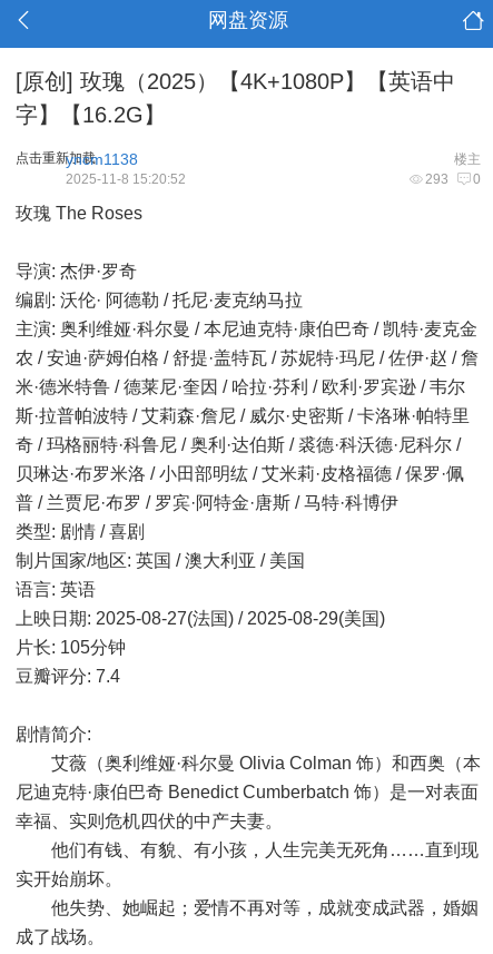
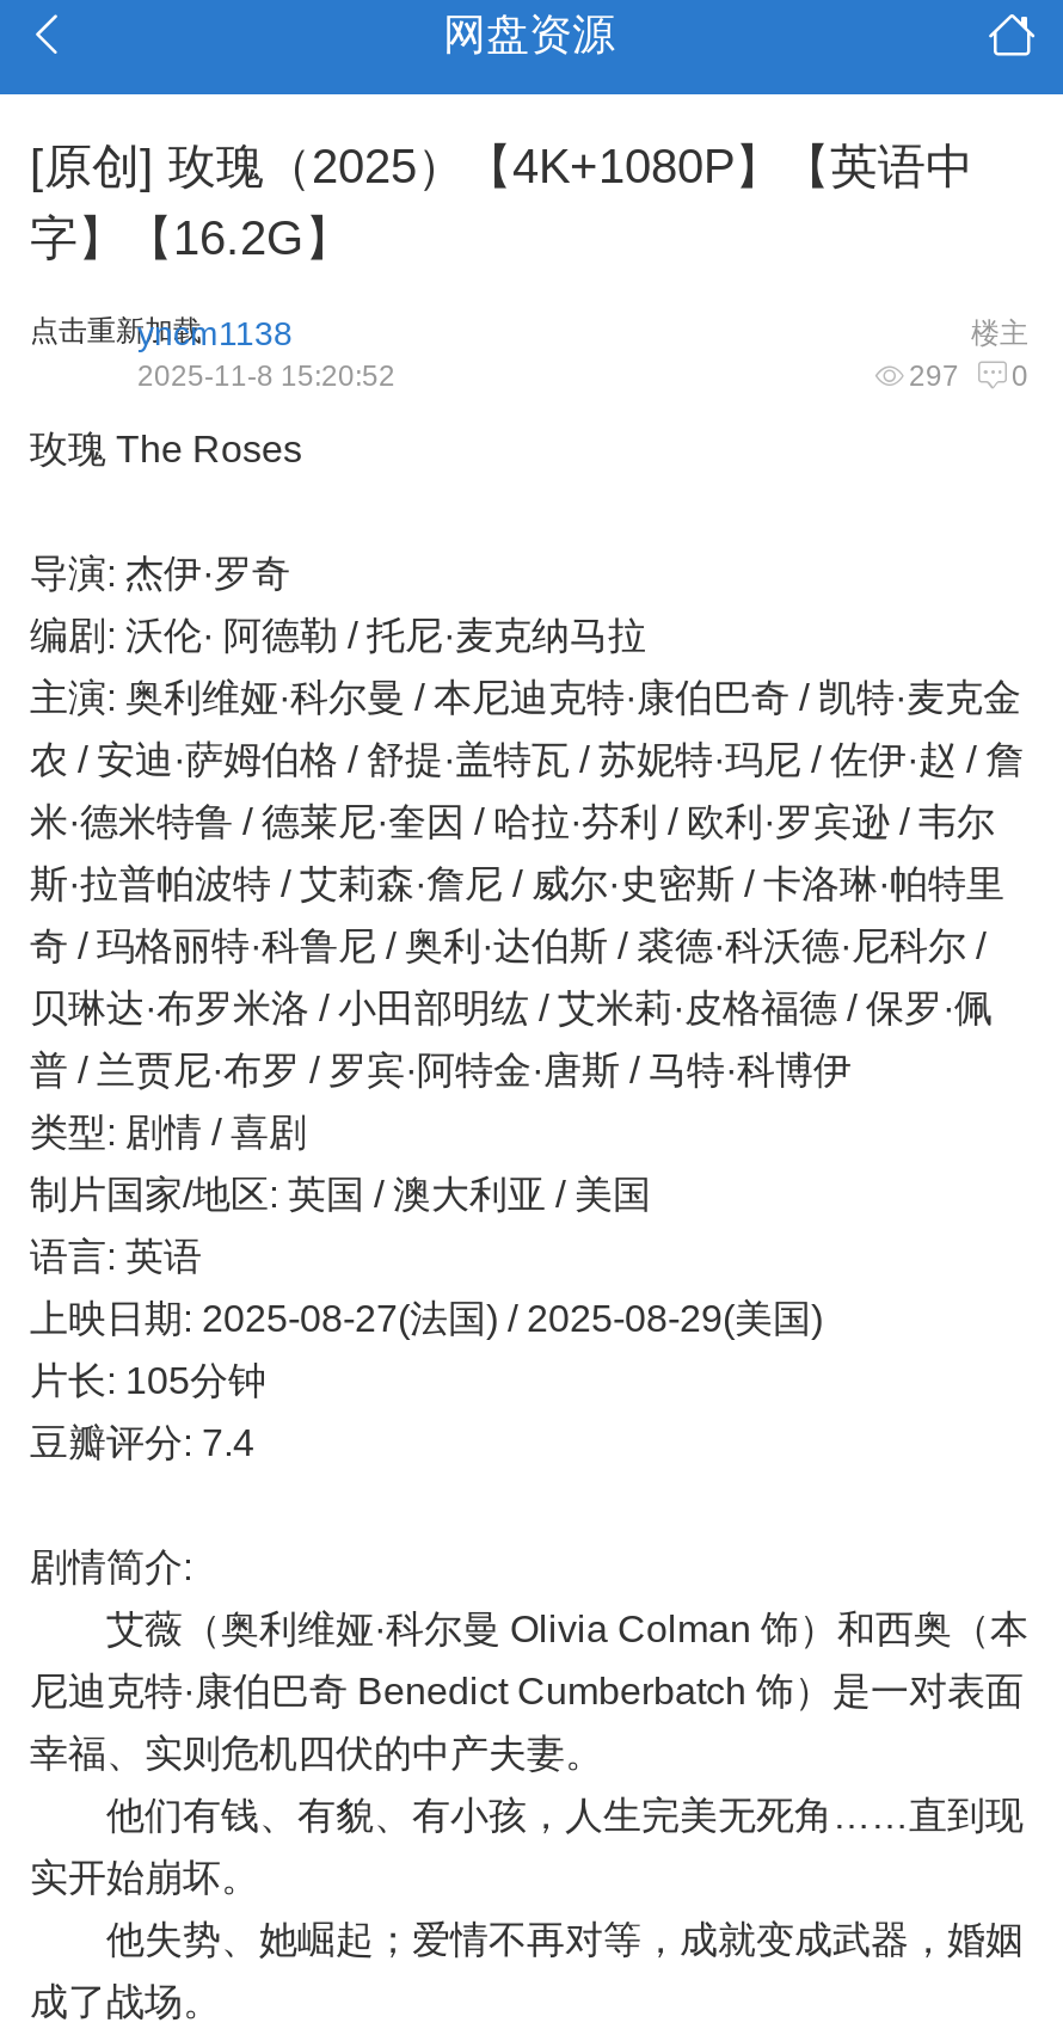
[425,171,481,187] 293 0 -> [909,359,1028,393] 297 0

